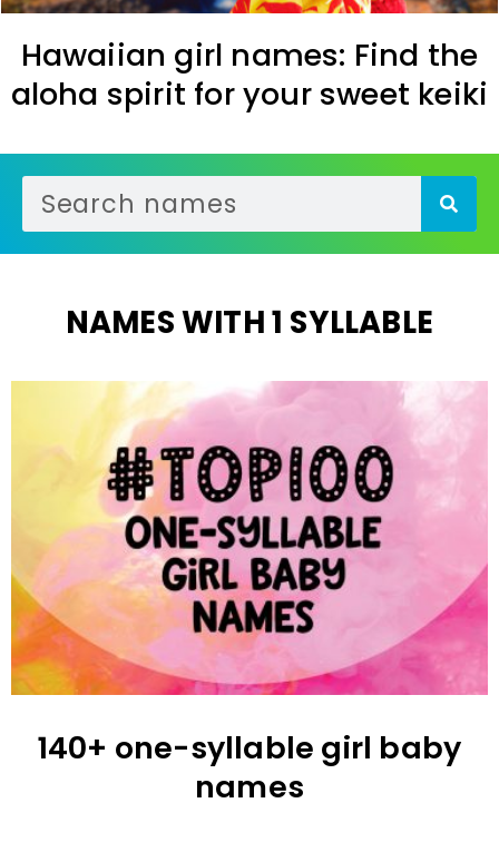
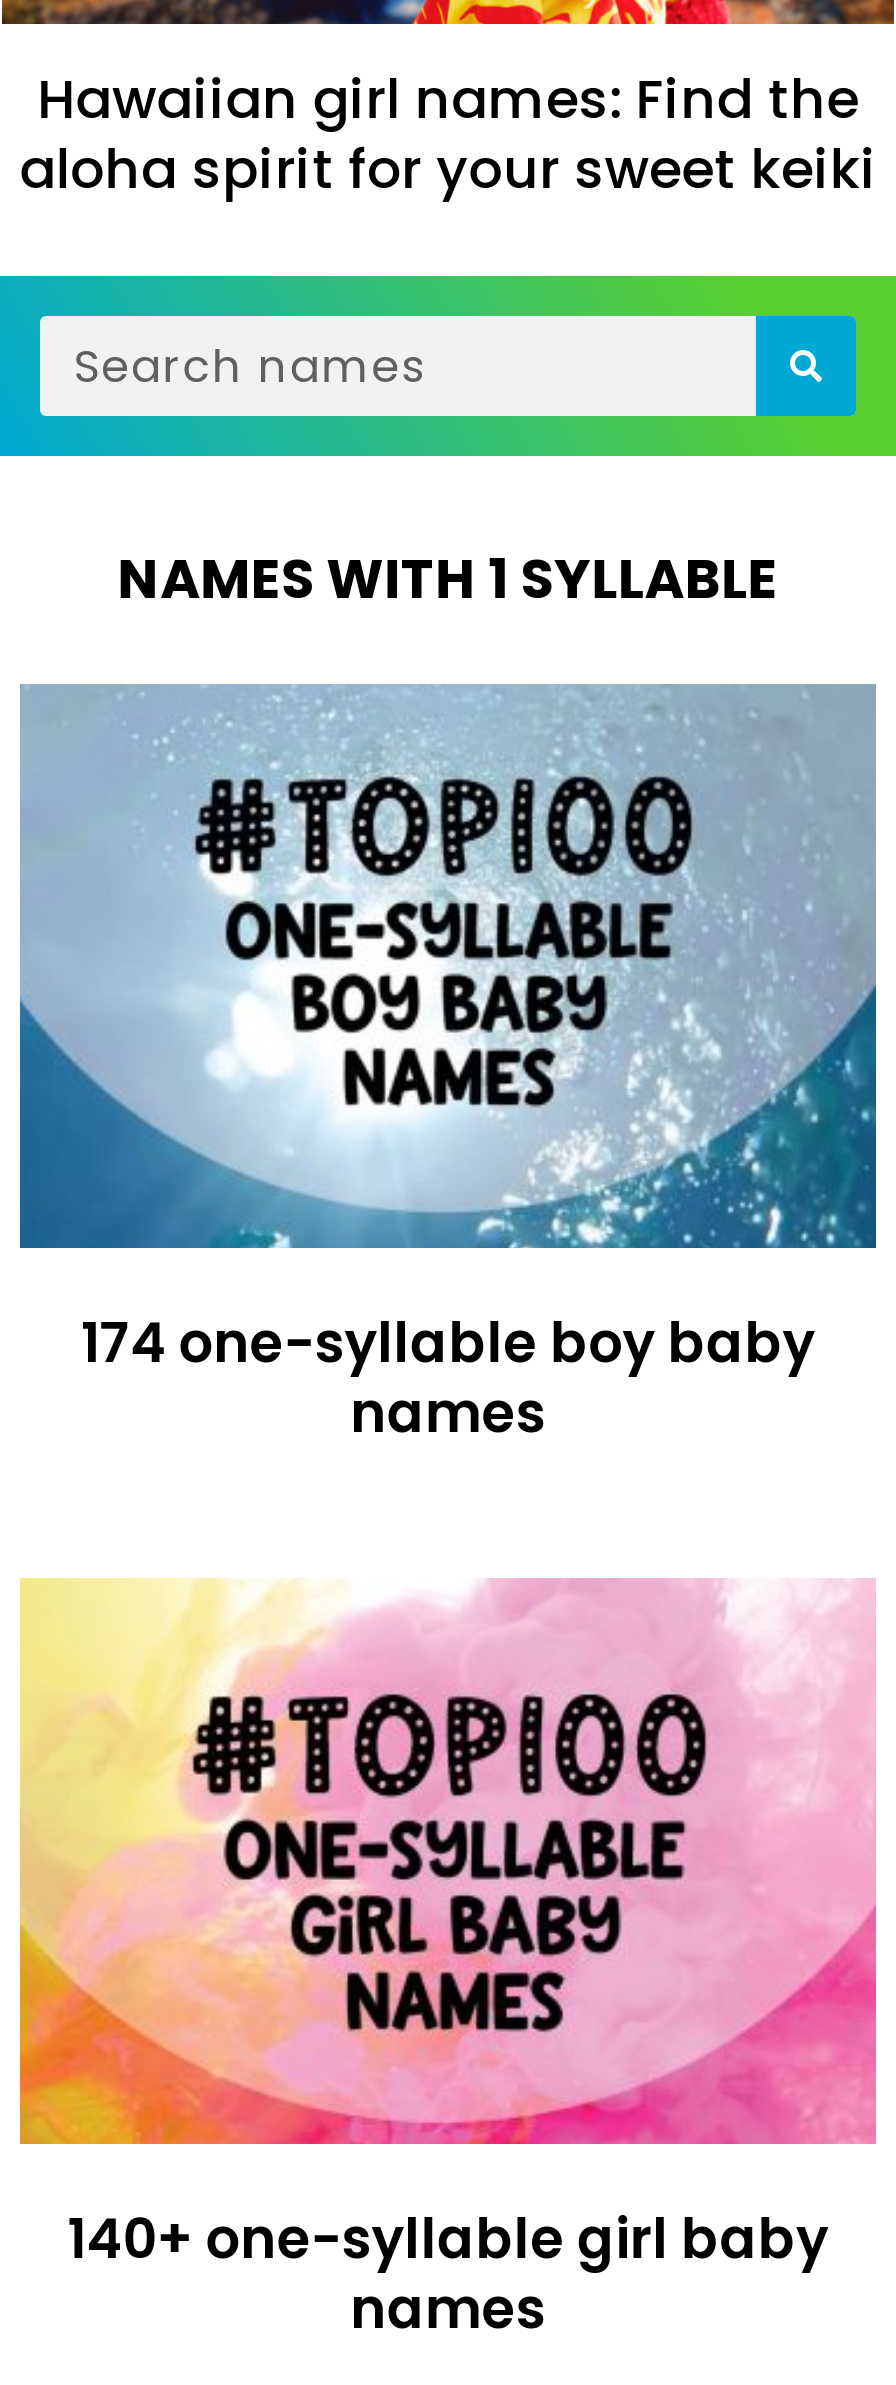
none -> [18,684,878,1450] [image] | 174 one-syllable boy baby | names

